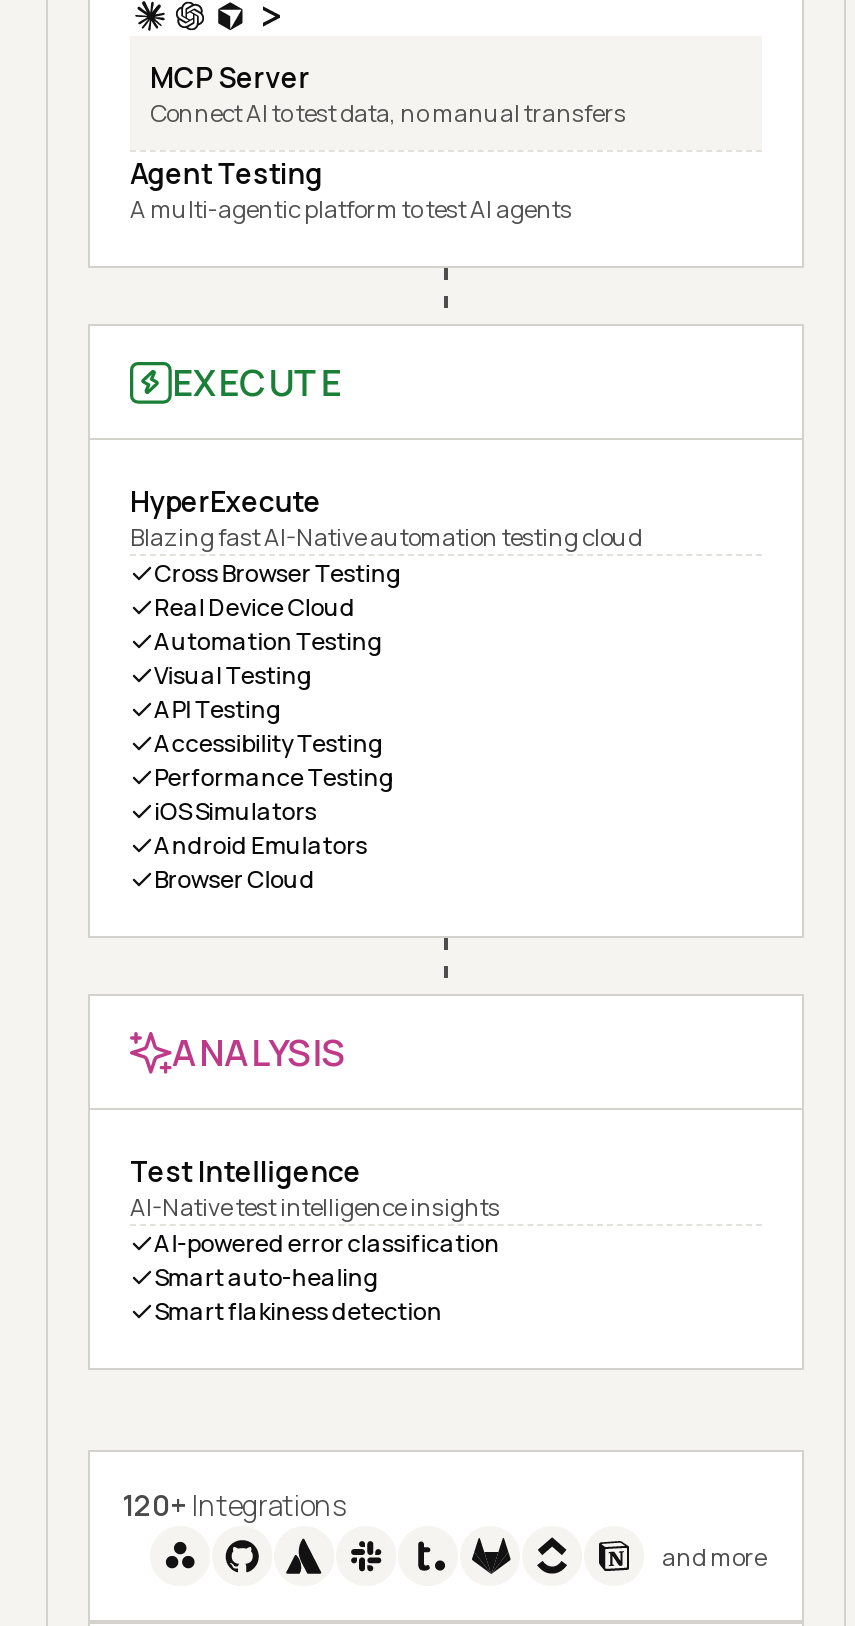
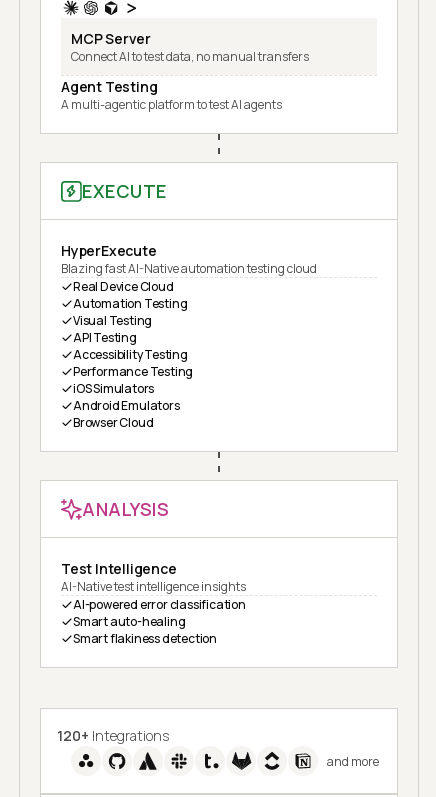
[154,556,402,590] Cross Browser Testing -> none

